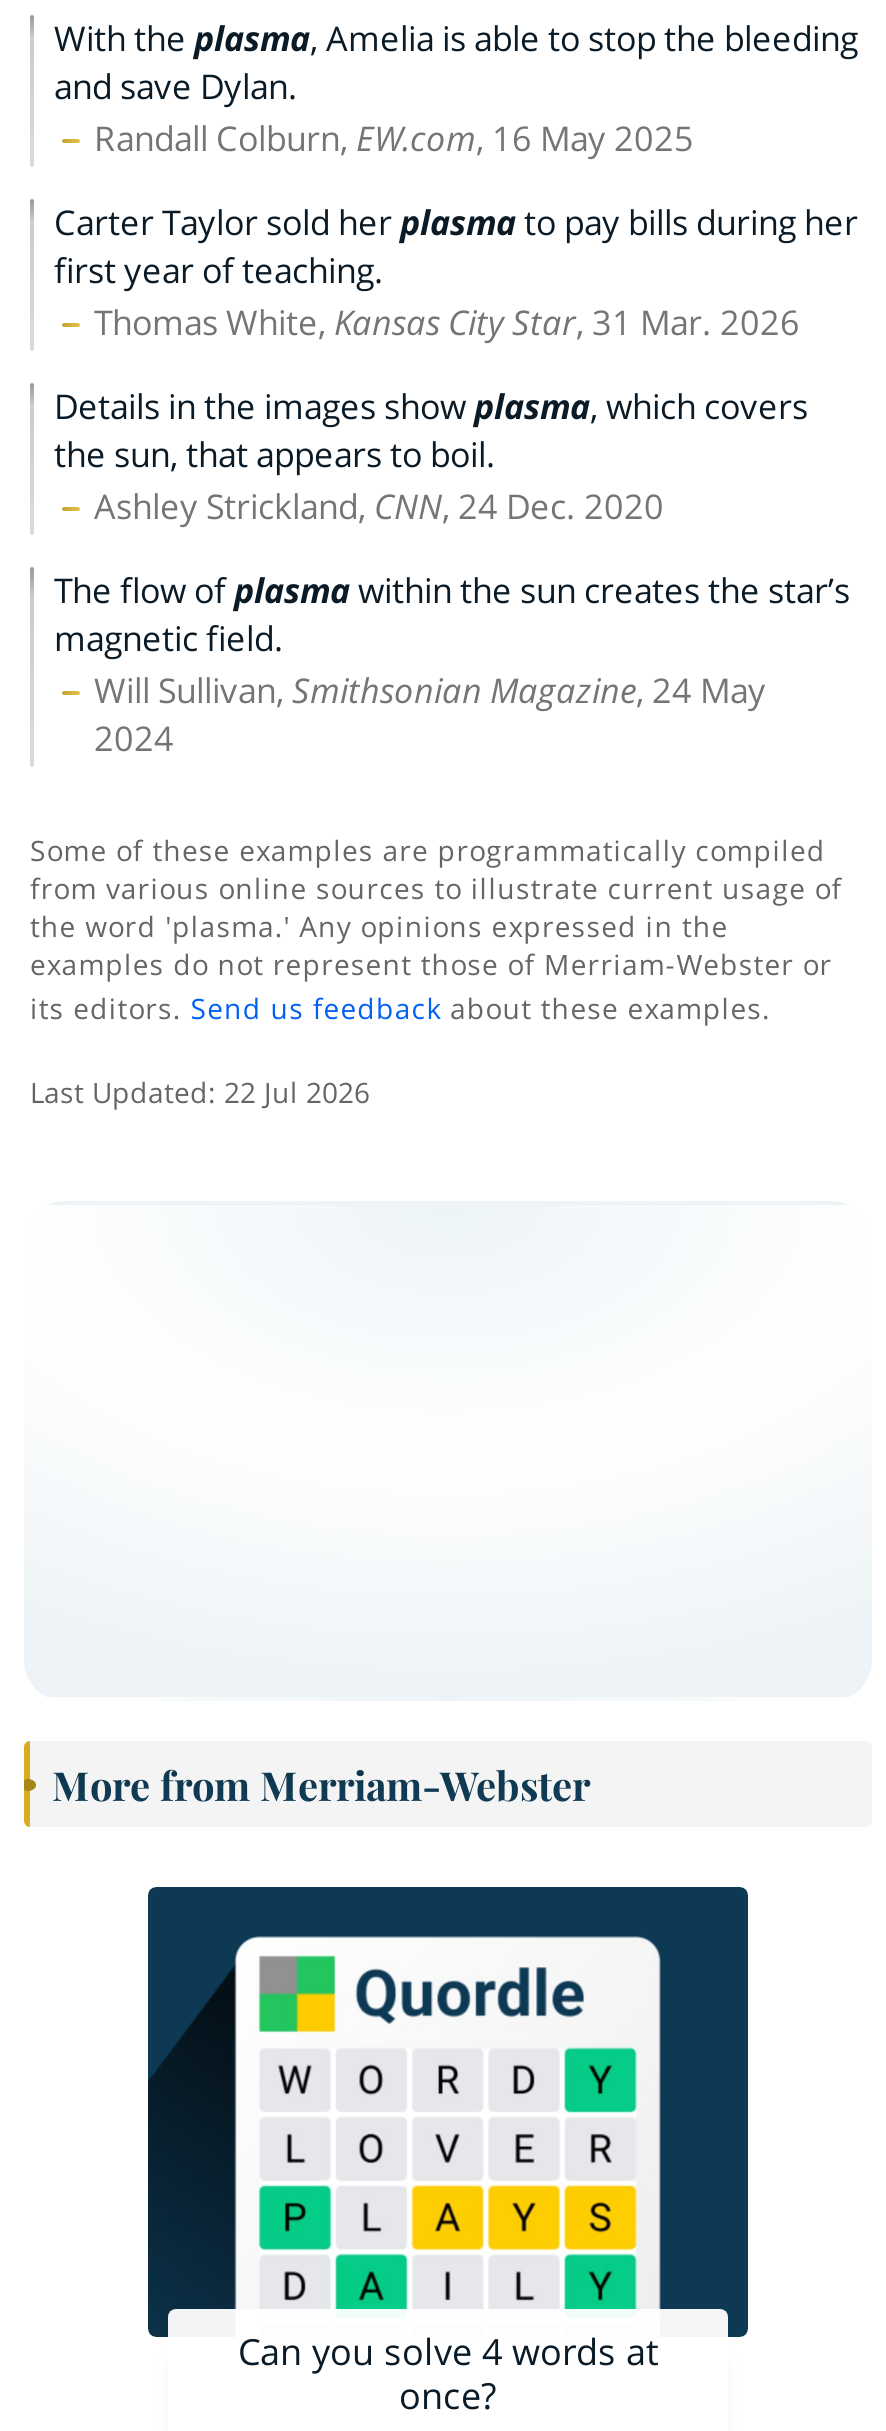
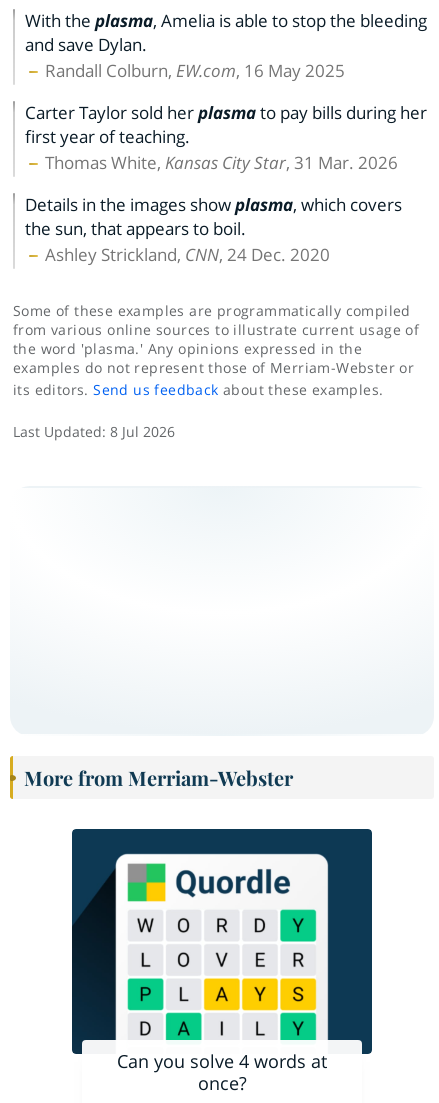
[54,567,850,761] The flow of plasma within the sun creates the star’s | magnetic field. | Will Sullivan, Smithsonian Magazine, 24 May | 2024 -> none
[30,1073,370,1111] Last Updated: 22 Jul 2026 -> [13,422,175,441] Last Updated: 8 Jul 2026

